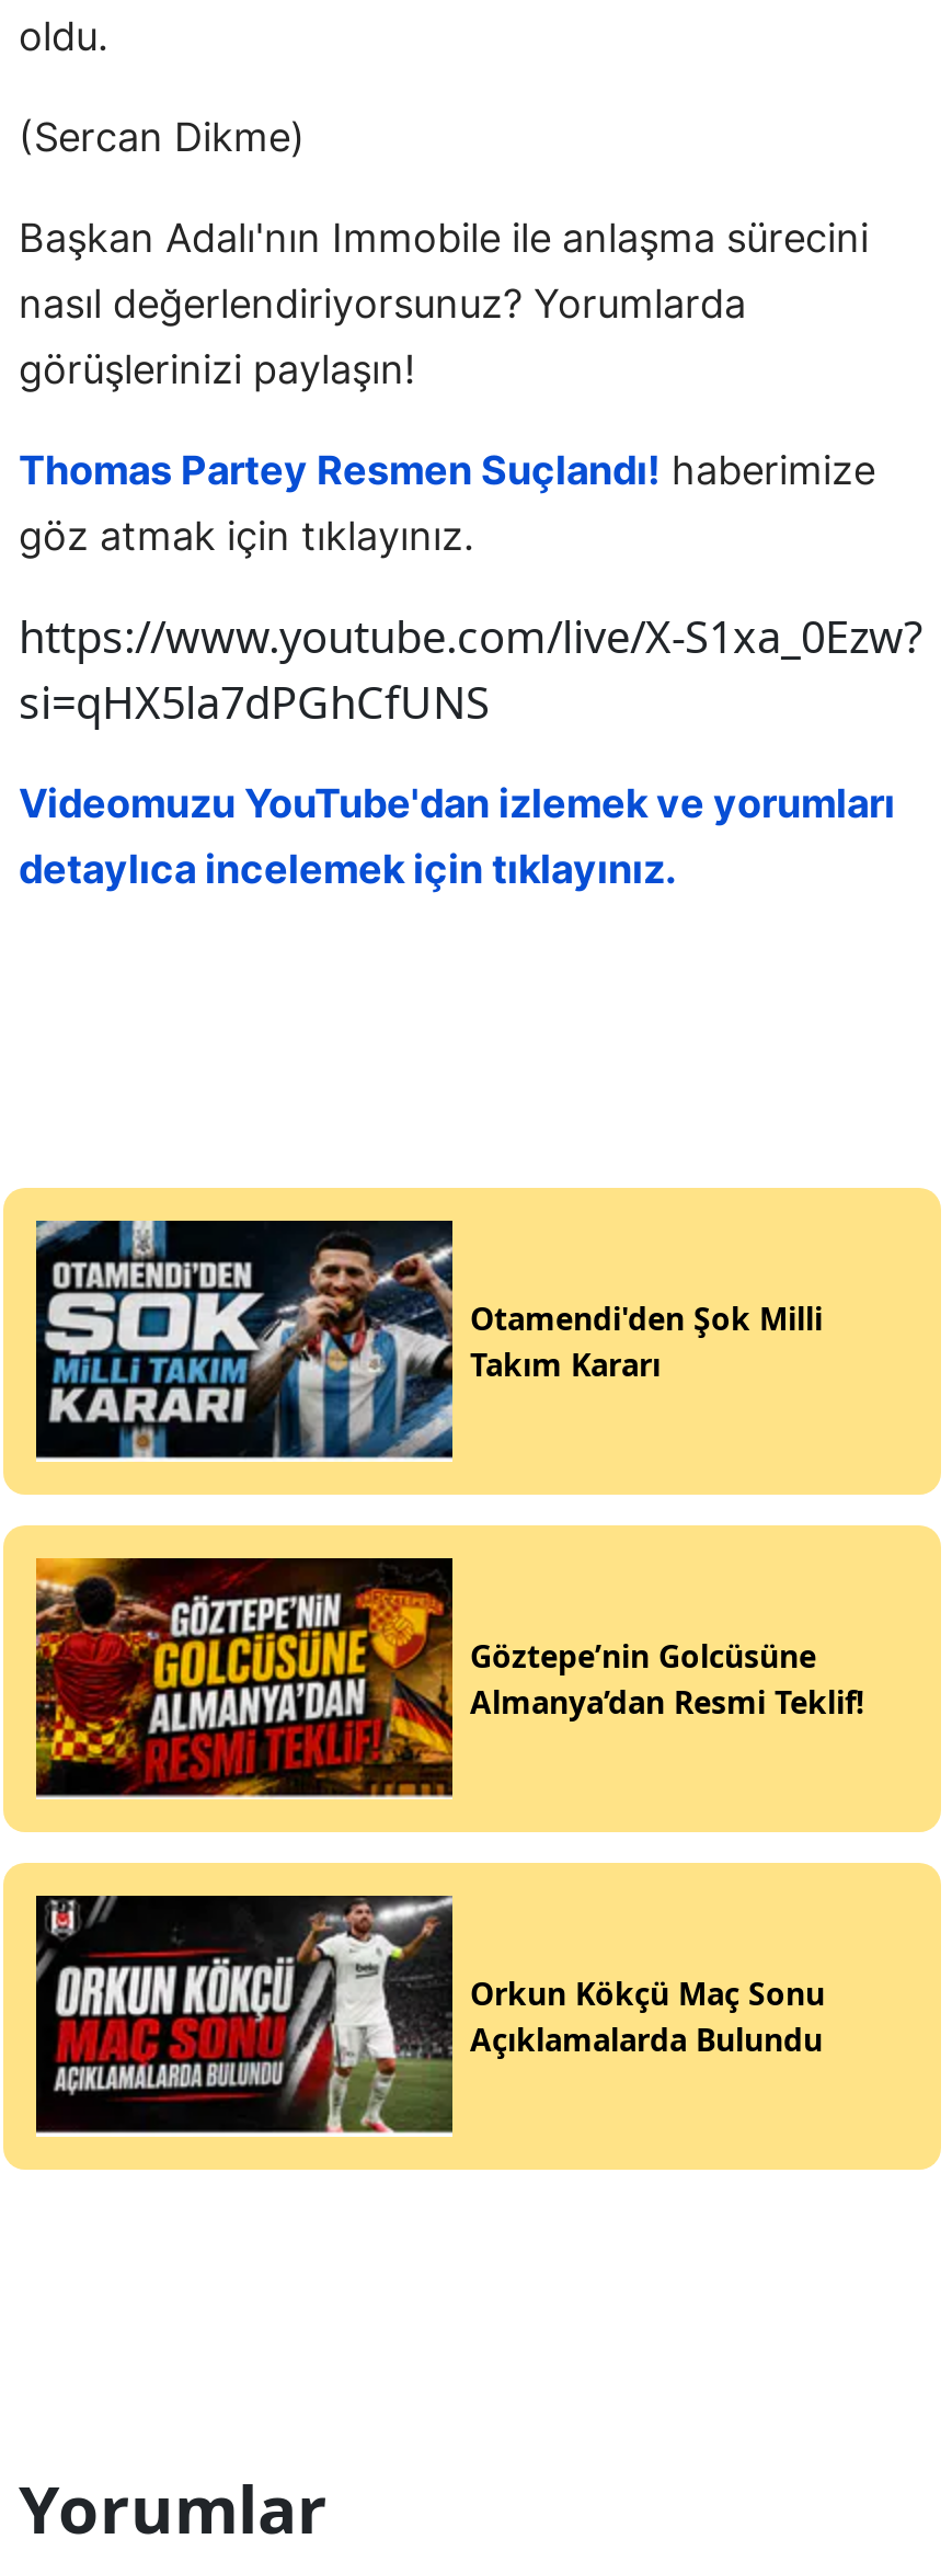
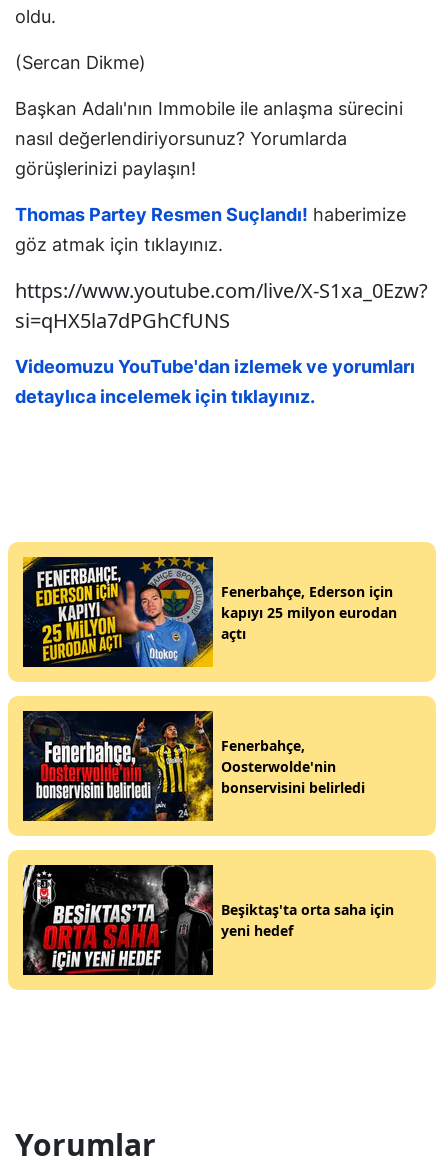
[34,1219,823,1464] [image] | Otamendi'den Şok Milli | Takım Kararı -> [22,556,397,668] [image] | Fenerbahçe, Ederson için | kapıyı 25 milyon eurodan | açtı
[34,1556,864,1802] [image] | Göztepe’nin Golcüsüne | Almanya’dan Resmi Teklif! -> [22,710,365,822] [image] | Fenerbahçe, | Oosterwolde'nin | bonservisini belirledi
[34,1894,825,2139] [image] | Orkun Kökçü Maç Sonu | Açıklamalarda Bulundu -> [22,864,394,976] [image] | Beşiktaş'ta orta saha için | yeni hedef

